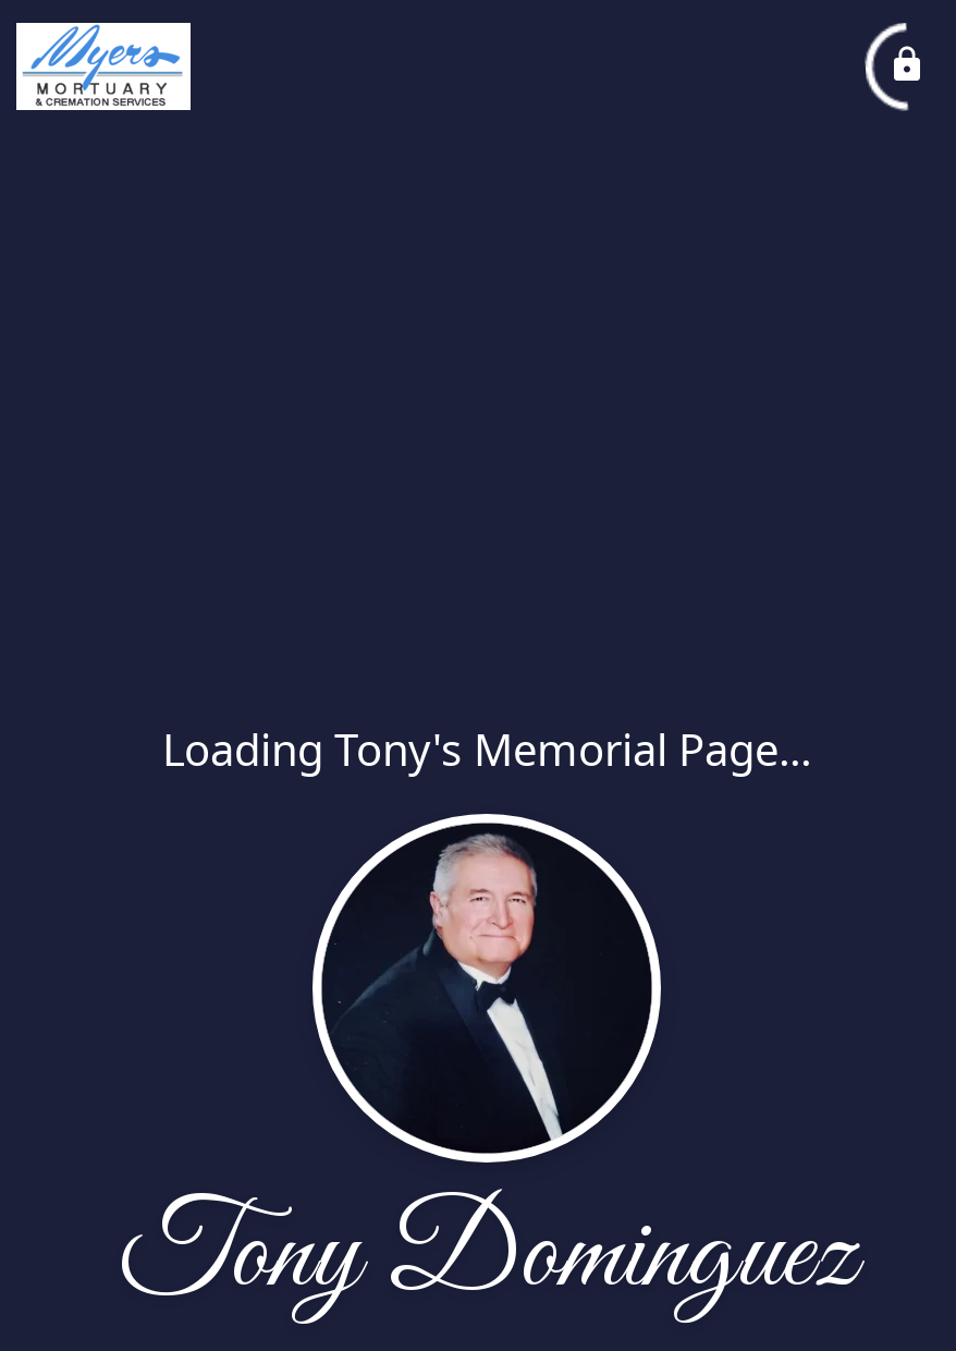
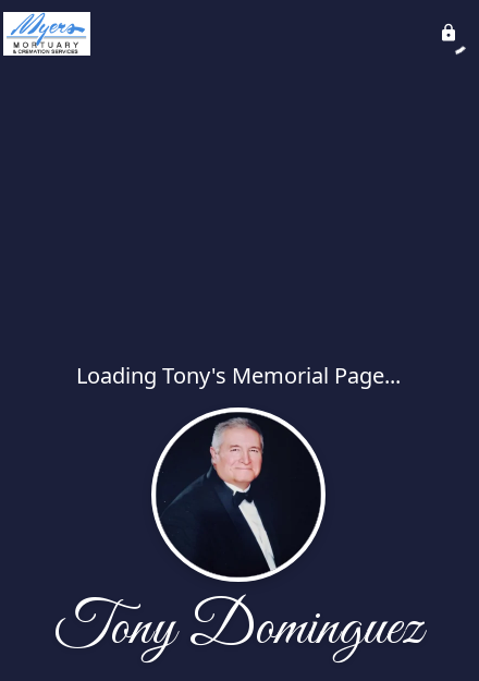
[863,21,940,112] [image] -> [428,12,466,56] [image]

